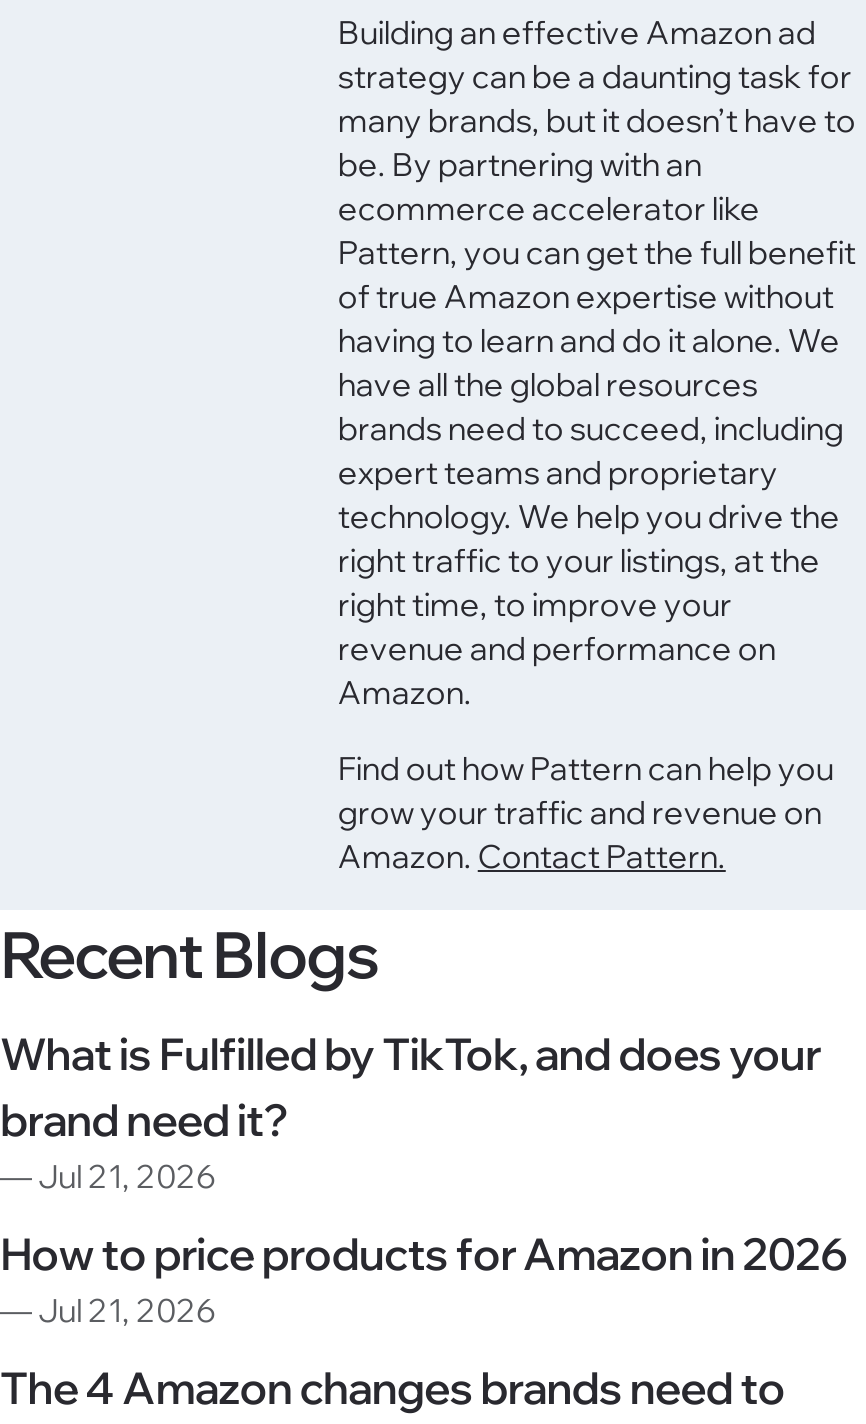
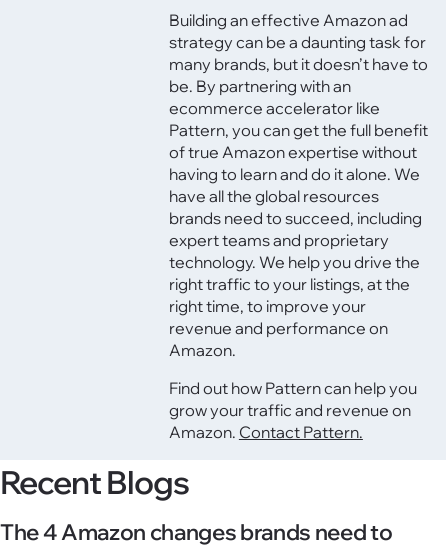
[0,1027,848,1331] What is Fulfilled by TikTok, and does your | brand need it? | — Jul 21, 2026 | How to price products for Amazon in 2026 | — Jul 21, 2026 -> none

